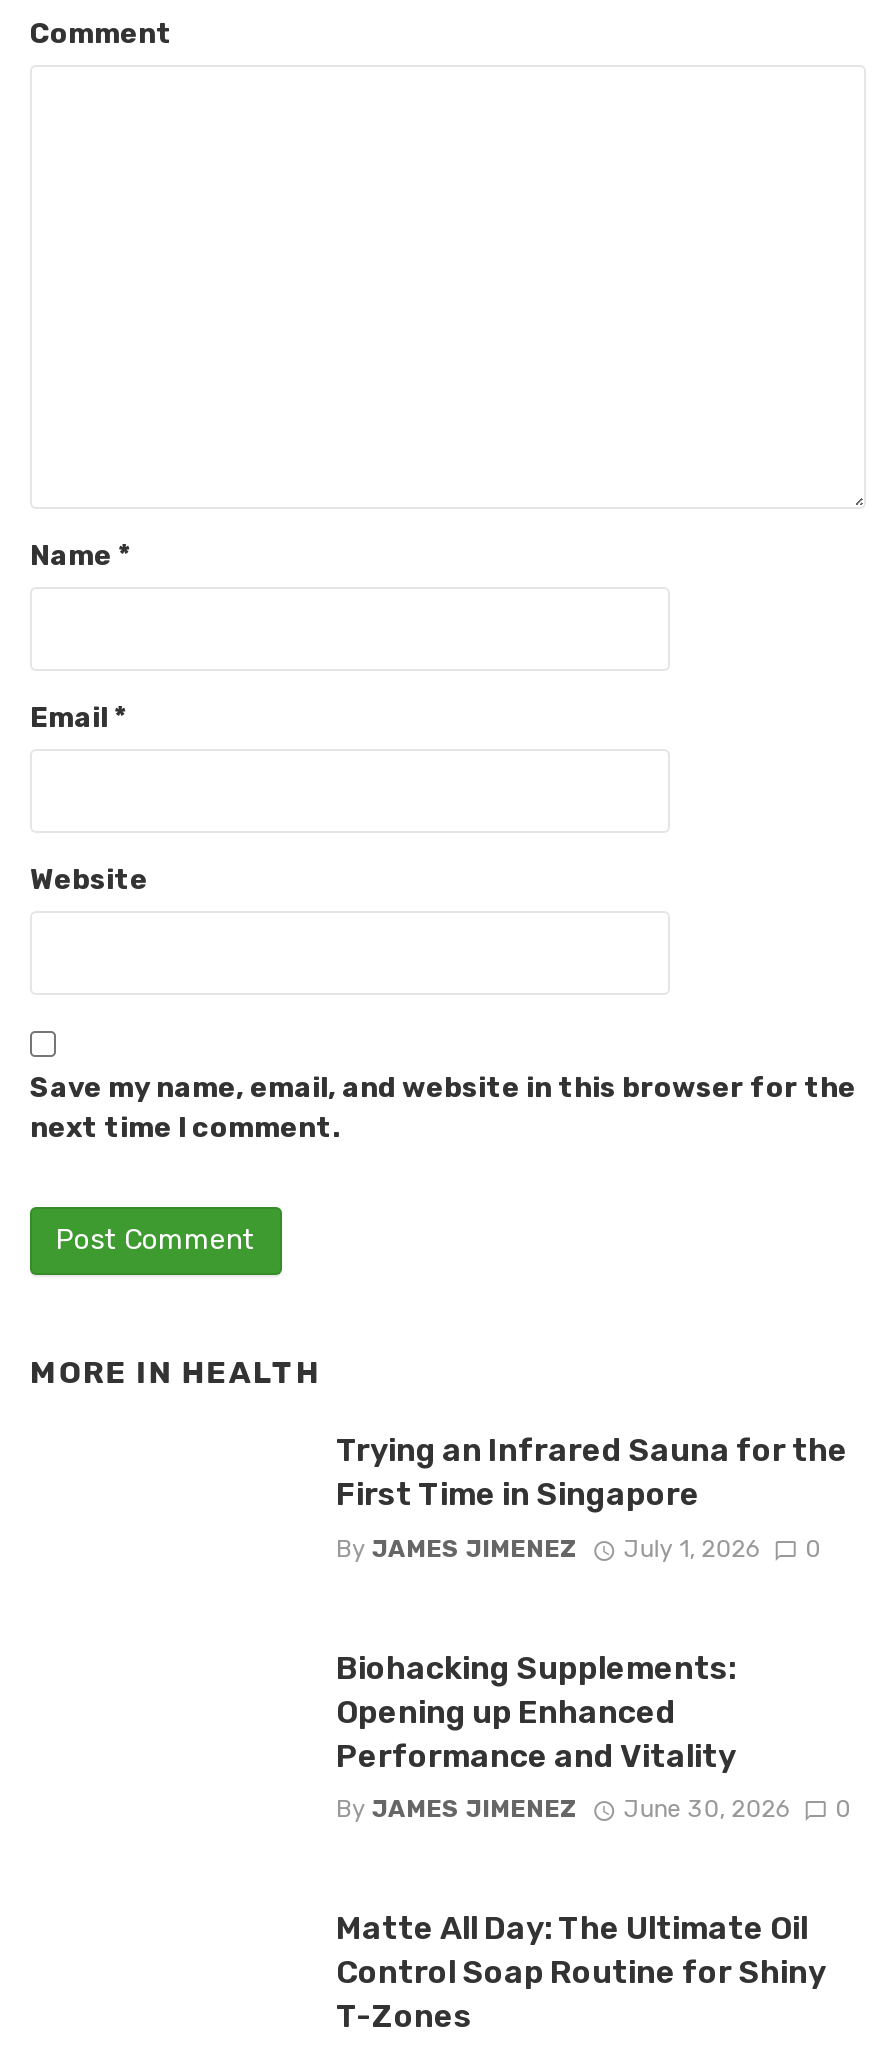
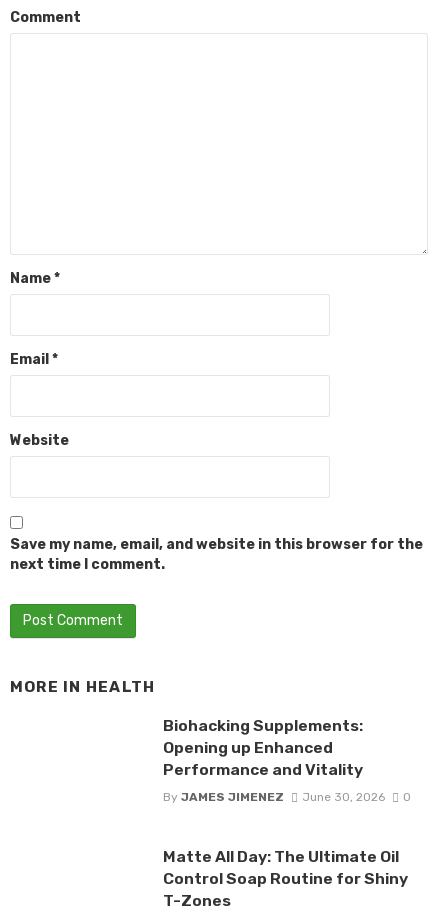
[336,1432,848,1563] Trying an Infrared Sauna for the | First Time in Singapore | By JAMES JIMENEZ | July 1, 2026 | 0 -> none

